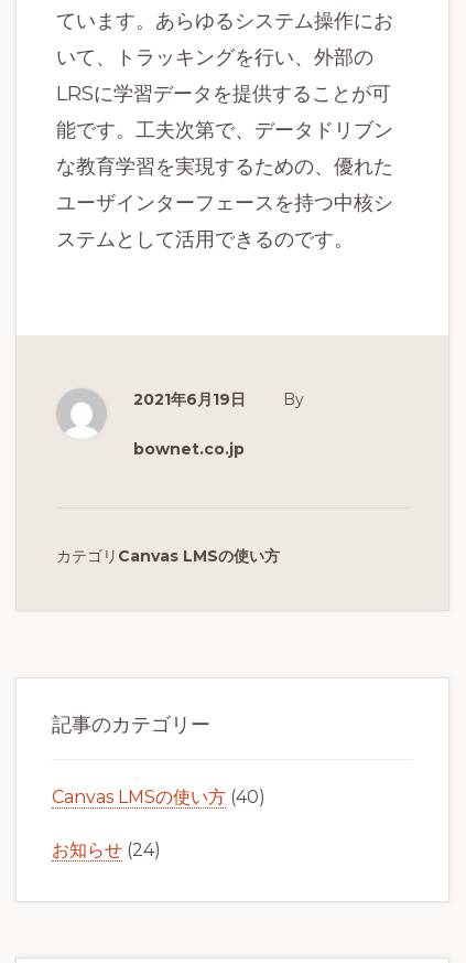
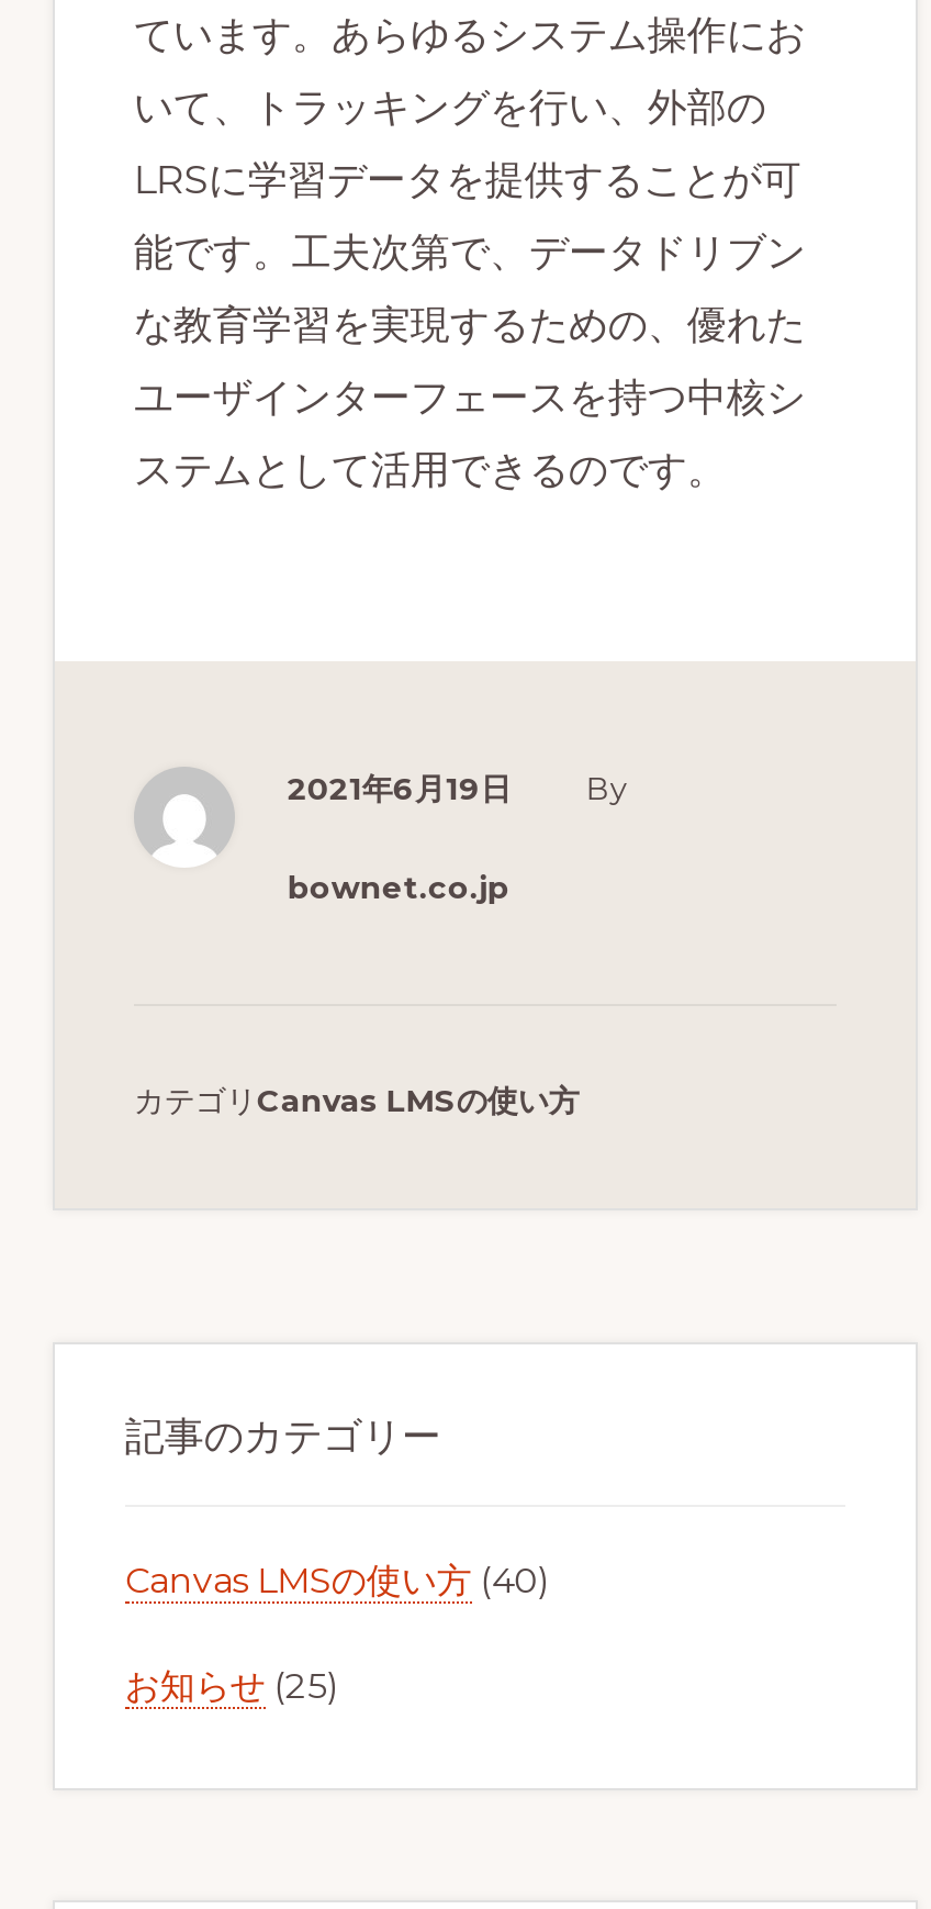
[52,840,161,861] お知らせ(24) -> [125,1665,340,1707] お知らせ(25)

